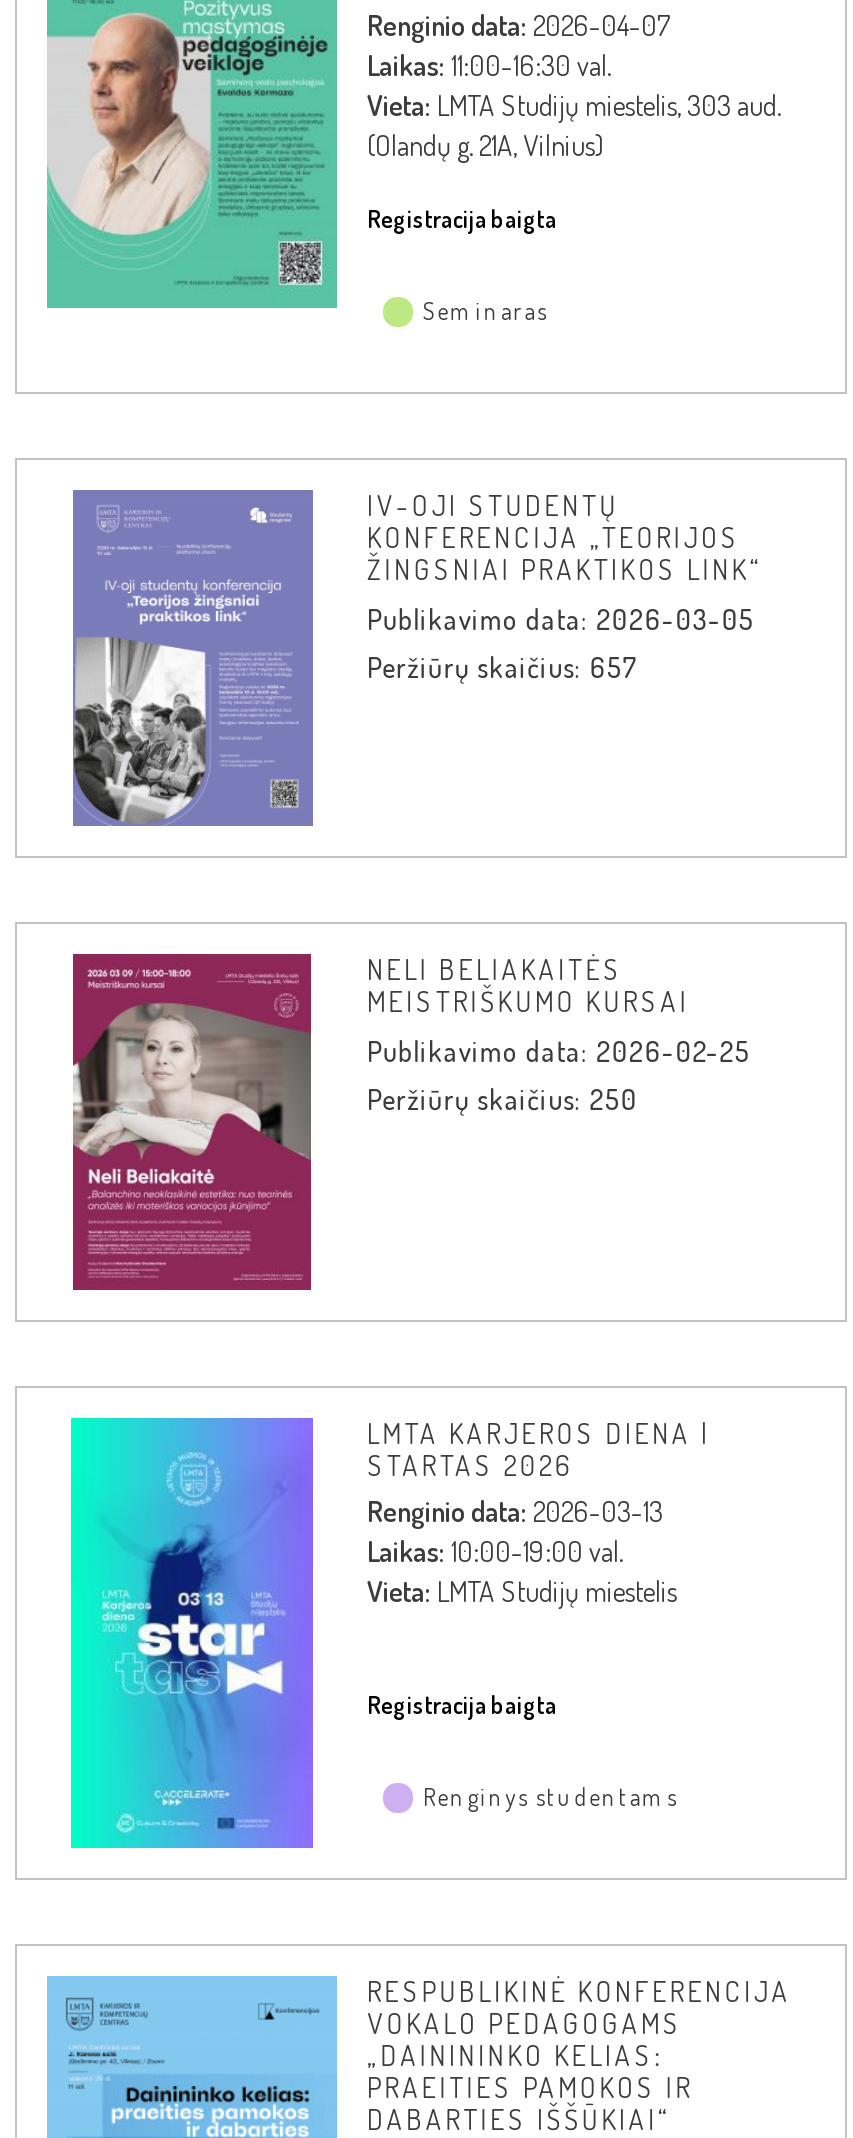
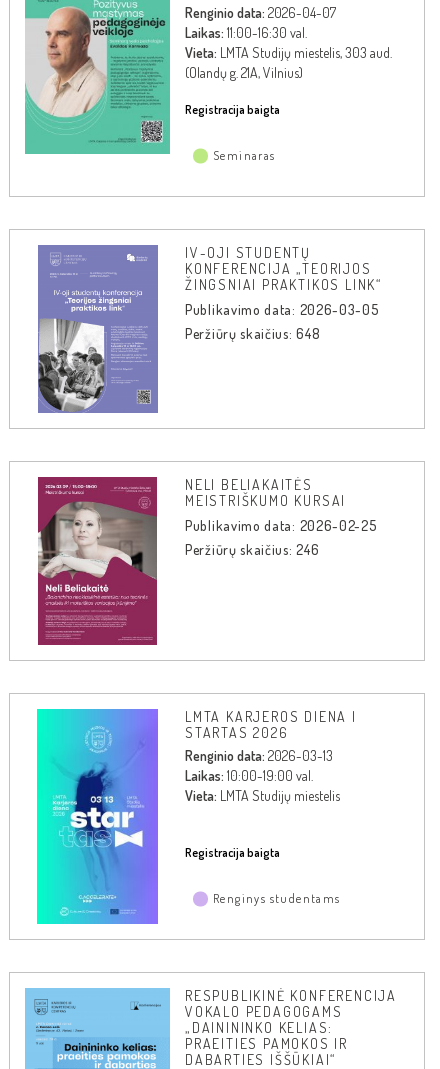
[367,650,638,684] Peržiūrų skaičius: 657 -> [185,325,320,342] Peržiūrų skaičius: 648
[367,1082,638,1116] Peržiūrų skaičius: 250 -> [185,541,319,558] Peržiūrų skaičius: 246

